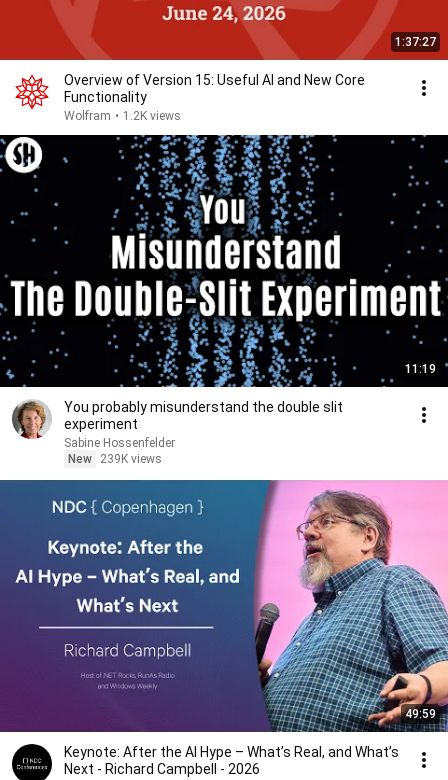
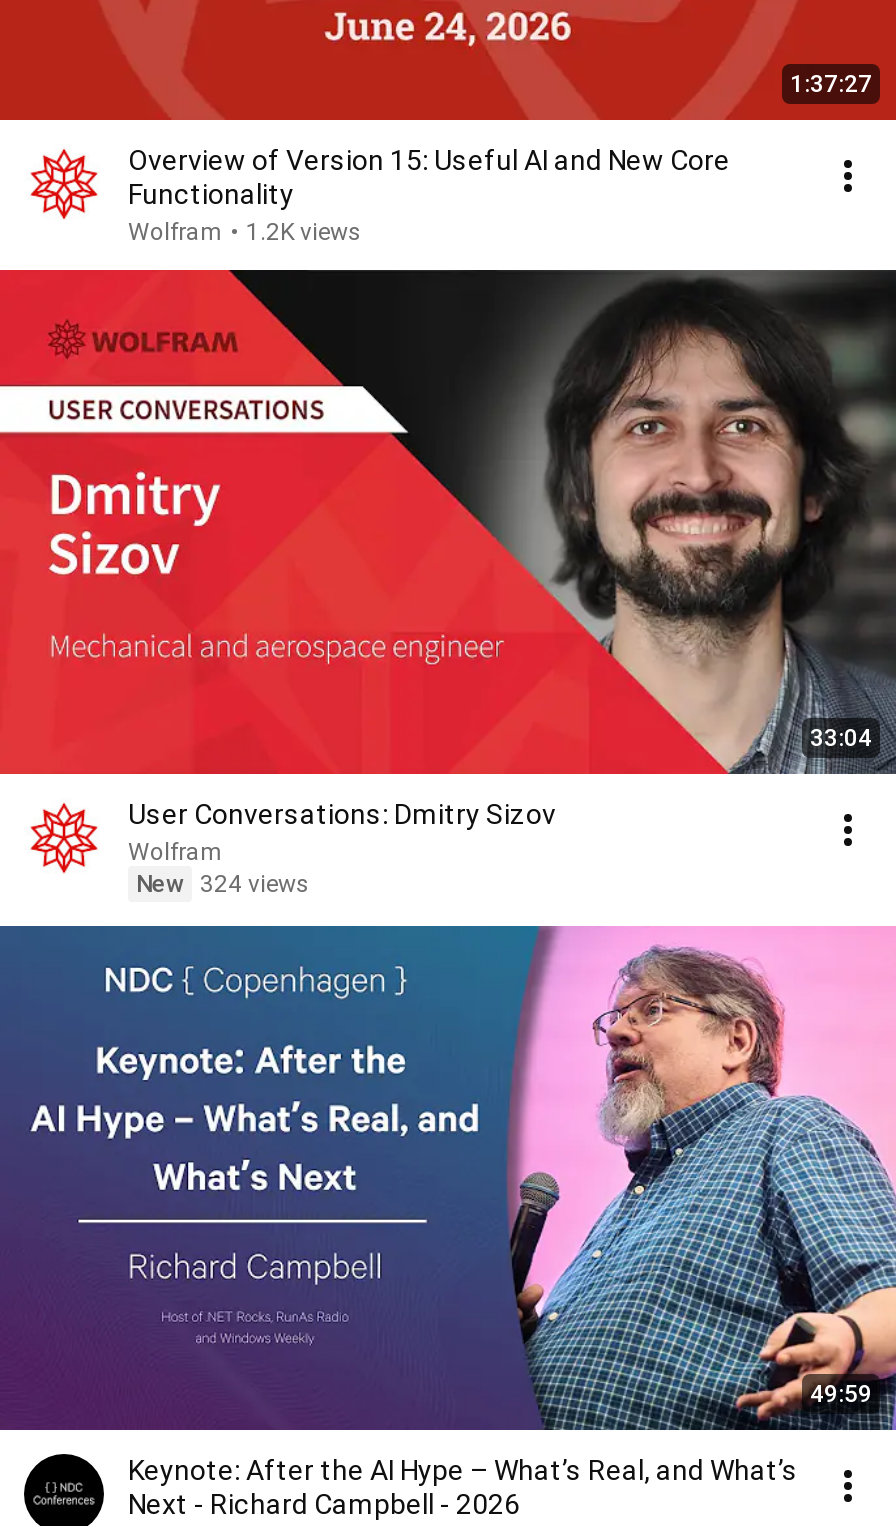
[3,134,445,388] [image] | 11:19 -> [6,268,890,776] [image] | 33:04
[11,399,343,466] [image] | You probably misunderstand the double slit | experiment | Sabine Hossenfelder | New 239K views -> [28,798,556,898] [image] | User Conversations: Dmitry Sizov | Wolfram | New 324 views

